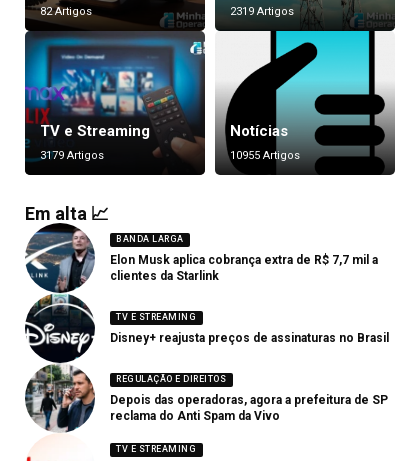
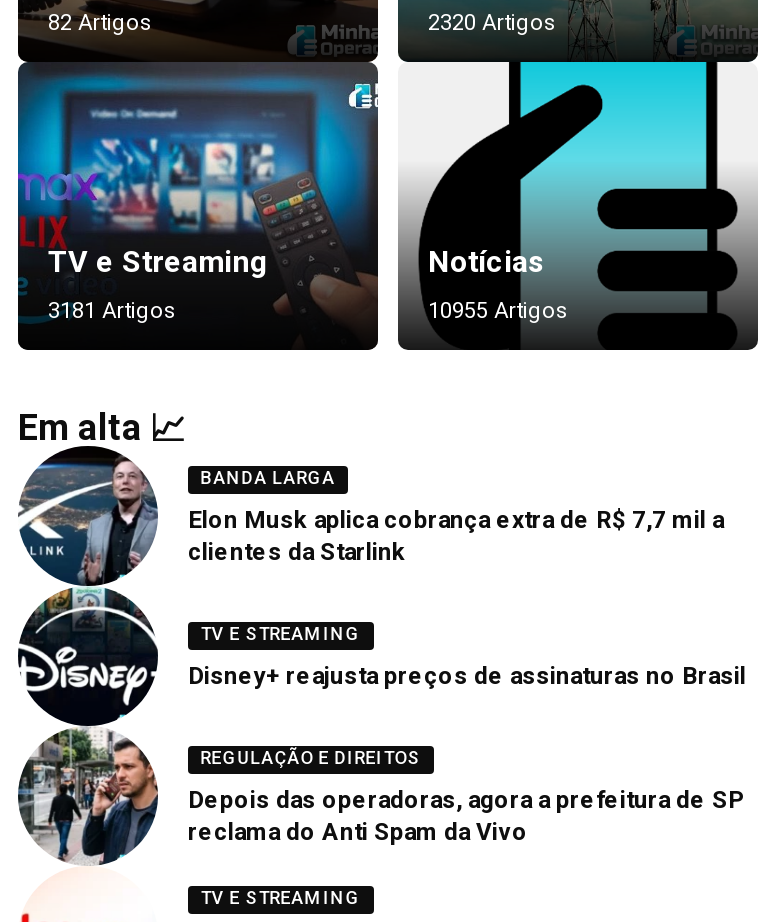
[230,5,294,18] 2319 Artigos -> [428,11,556,37] 2320 Artigos
[40,149,104,162] 3179 Artigos -> [48,299,176,325] 3181 Artigos

